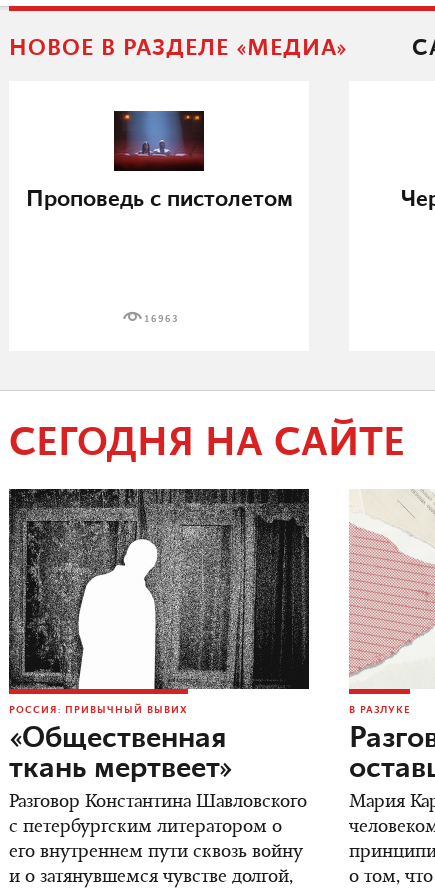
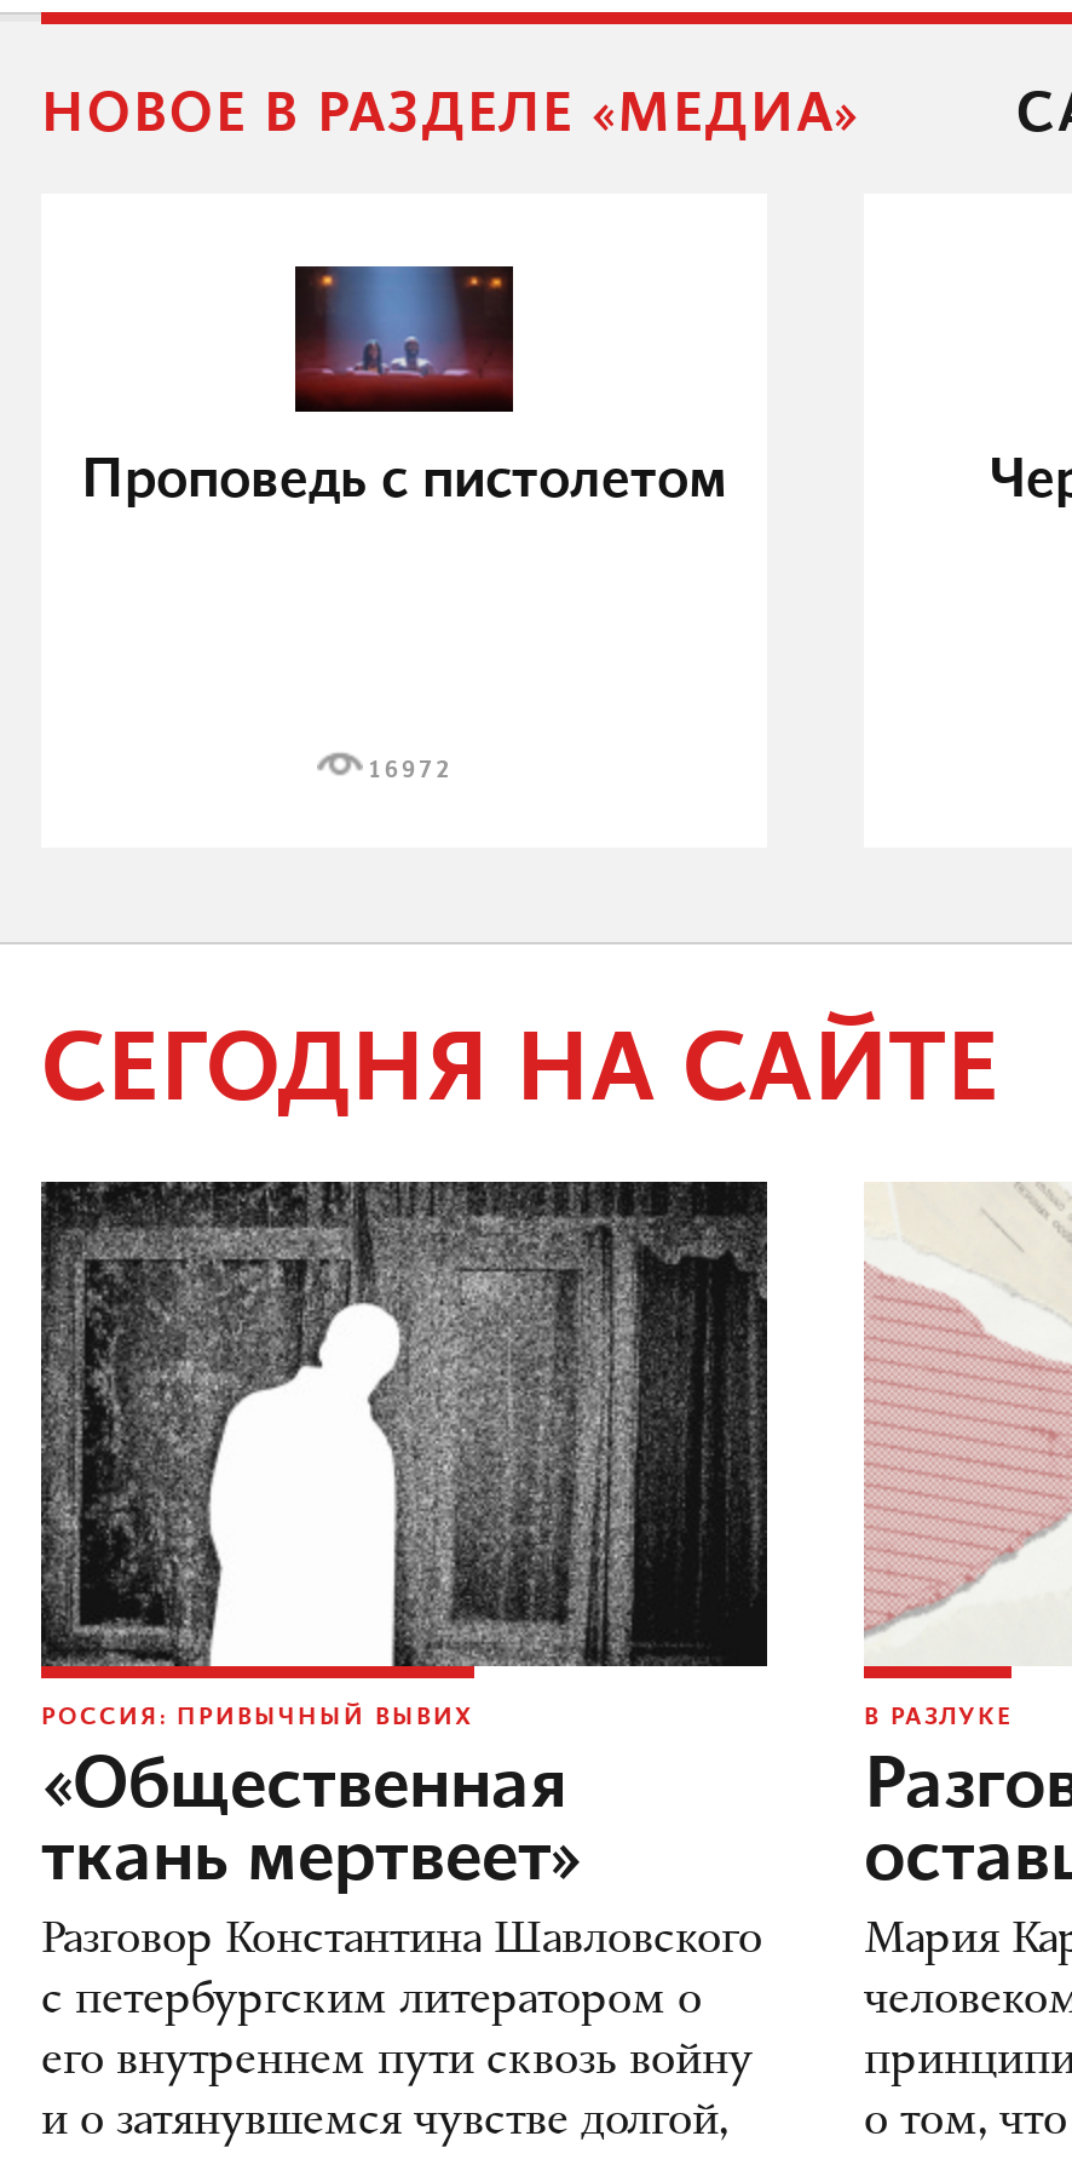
[144,314,179,324] 16963 -> [368,758,453,782] 16972

